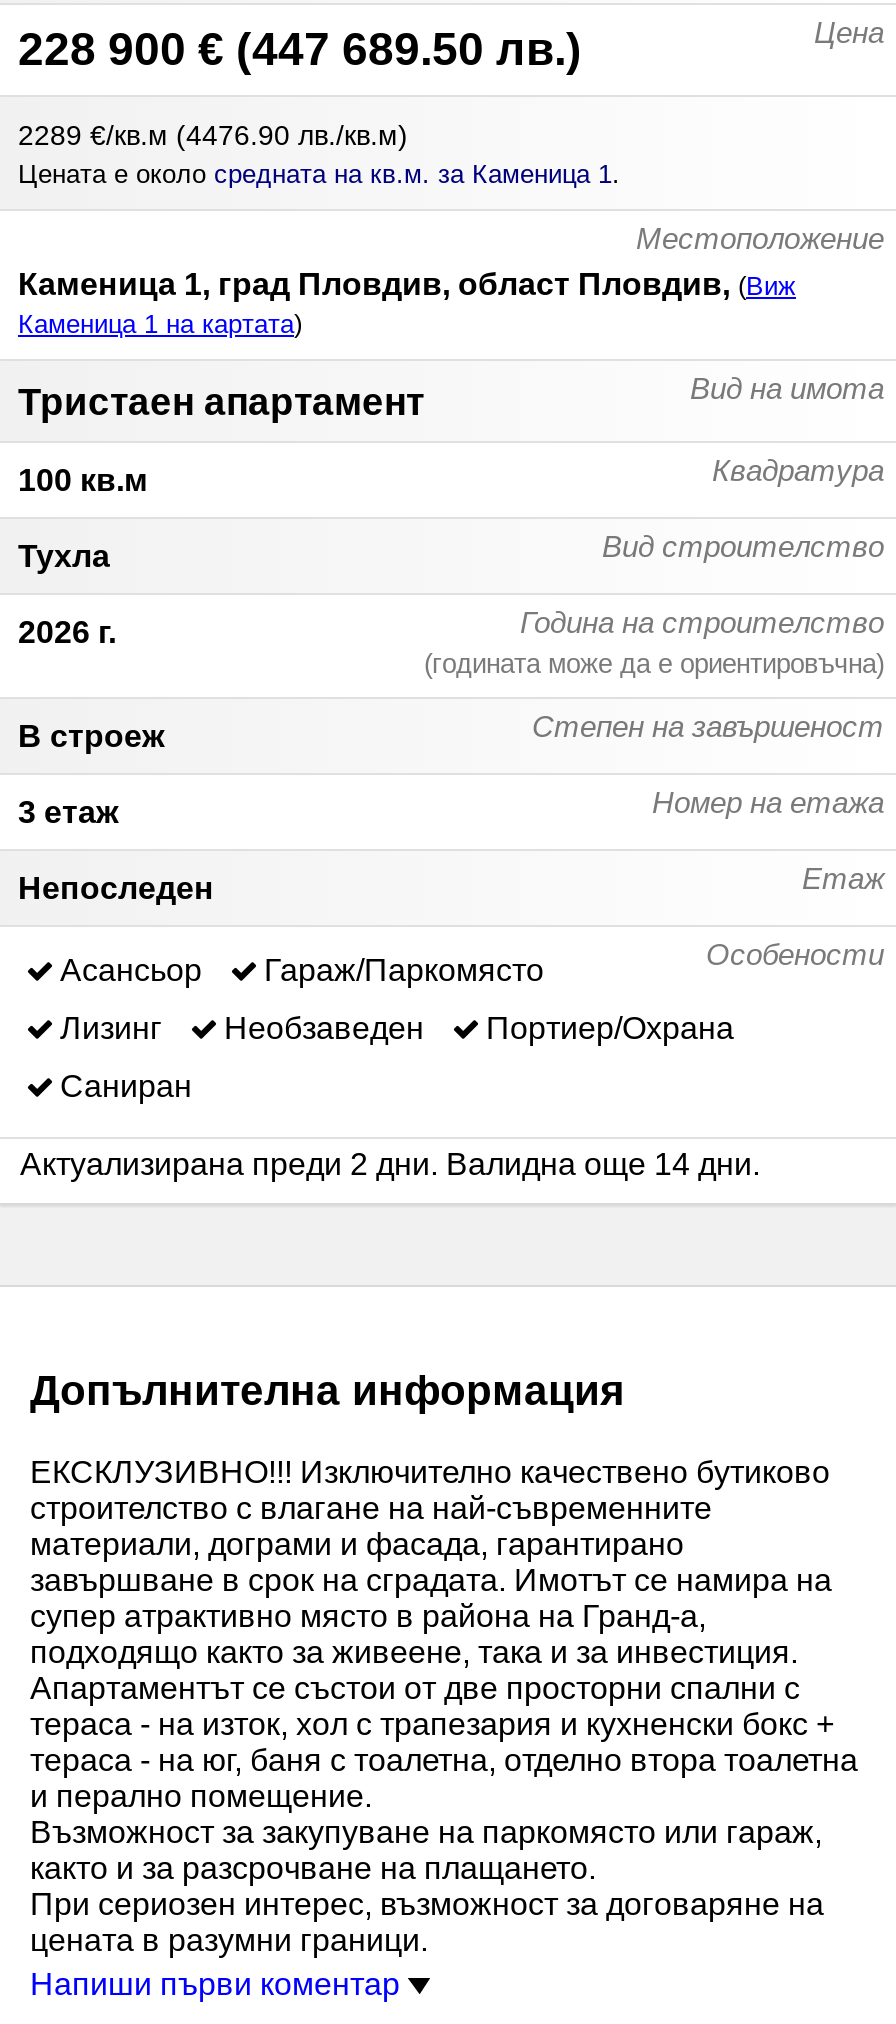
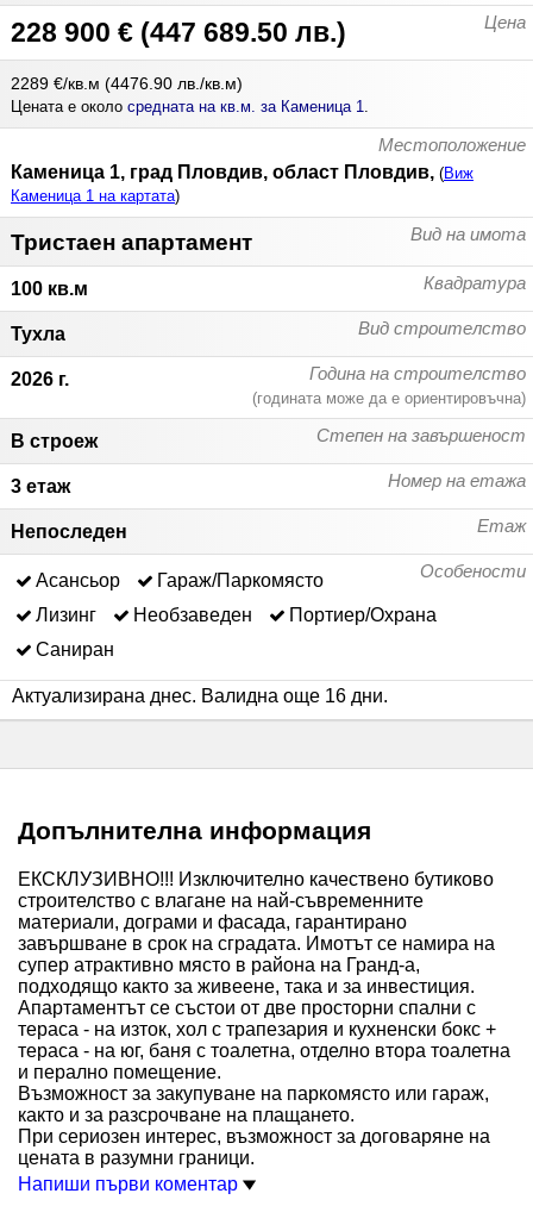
[20,1147,760,1181] Актуализирана преди 2 дни. Валидна още 14 дни. -> [12,686,388,706] Актуализирана днес. Валидна още 16 дни.

